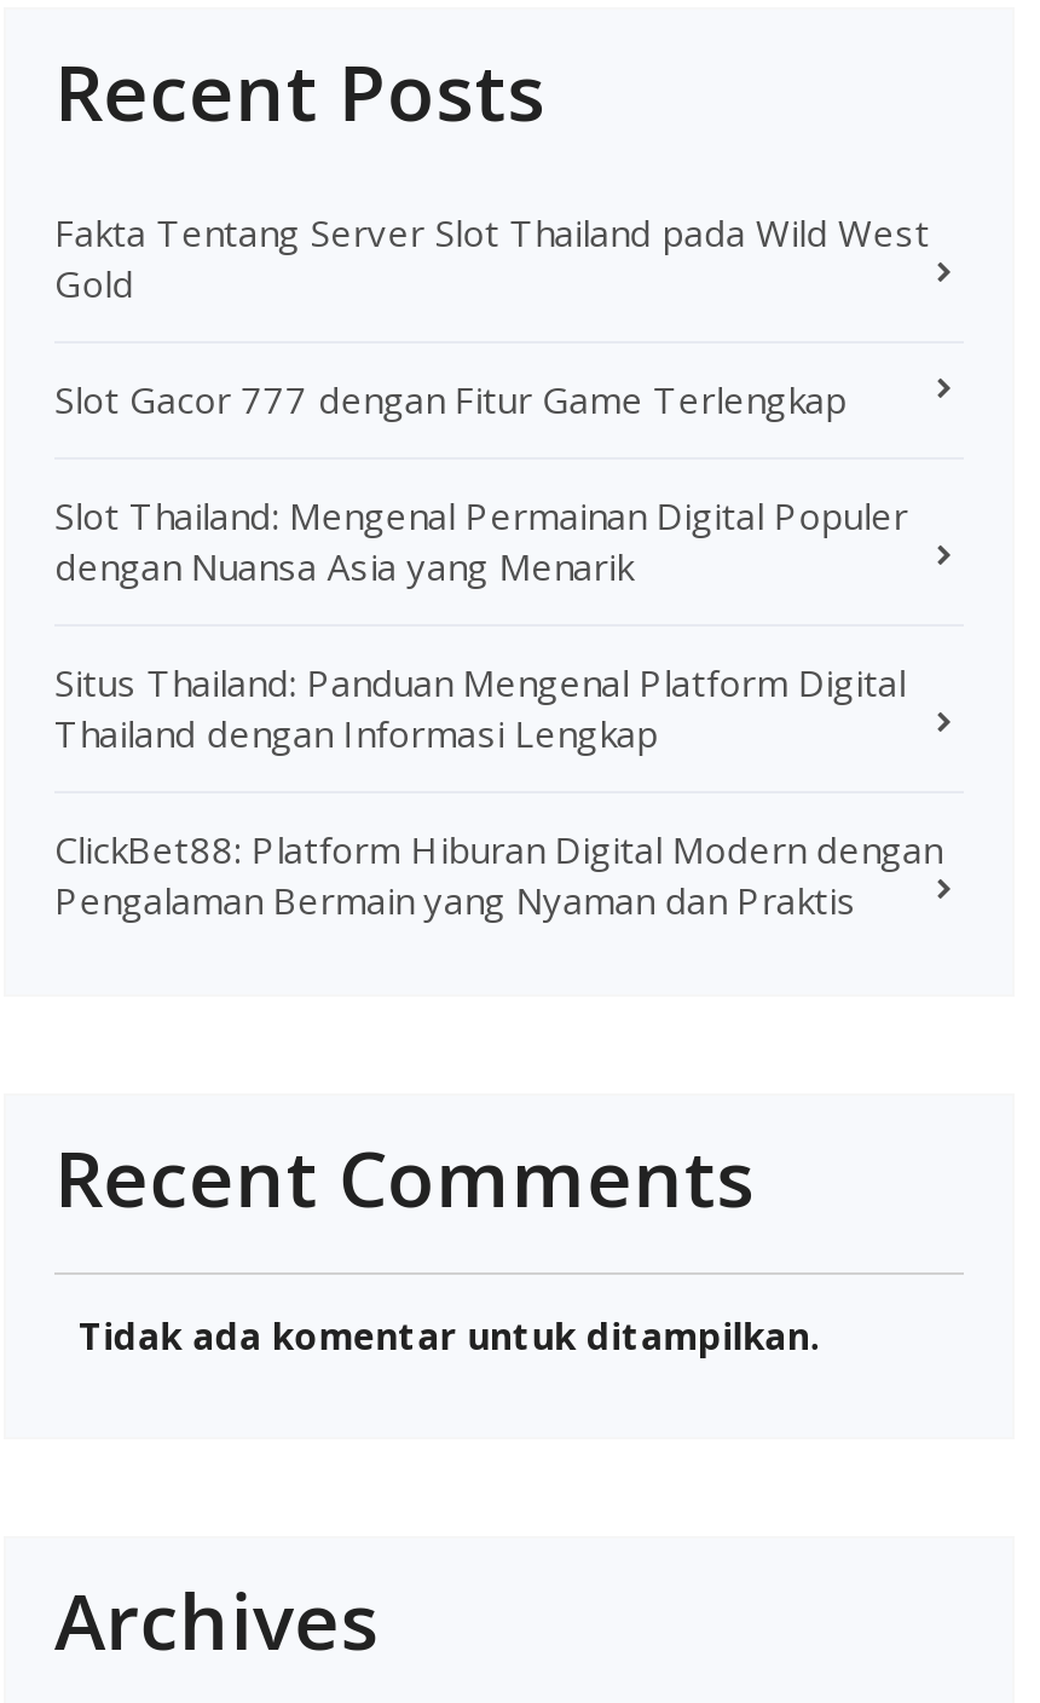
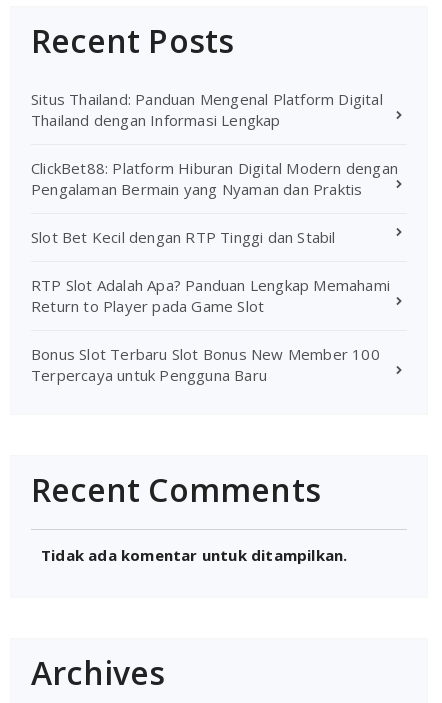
[54,207,929,589] Fakta Tentang Server Slot Thailand pada Wild West | Gold | Slot Gacor 777 dengan Fitur Game Terlengkap | Slot Thailand: Mengenal Permainan Digital Populer | dengan Nuansa Asia yang Menarik -> none
moved [54,657,942,923] -> [31,89,398,199]: Situs Thailand: Panduan Mengenal Platform Digital | Thailand dengan Informasi Lengkap | ClickBet88: Platform Hiburan Digital Modern dengan | Pengalaman Bermain yang Nyaman dan Praktis
none -> [31,227,390,385] Slot Bet Kecil dengan RTP Tinggi dan Stabil | RTP Slot Adalah Apa? Panduan Lengkap Memahami | Return to Player pada Game Slot | Bonus Slot Terbaru Slot Bonus New Member 100 | Terpercaya untuk Pengguna Baru

